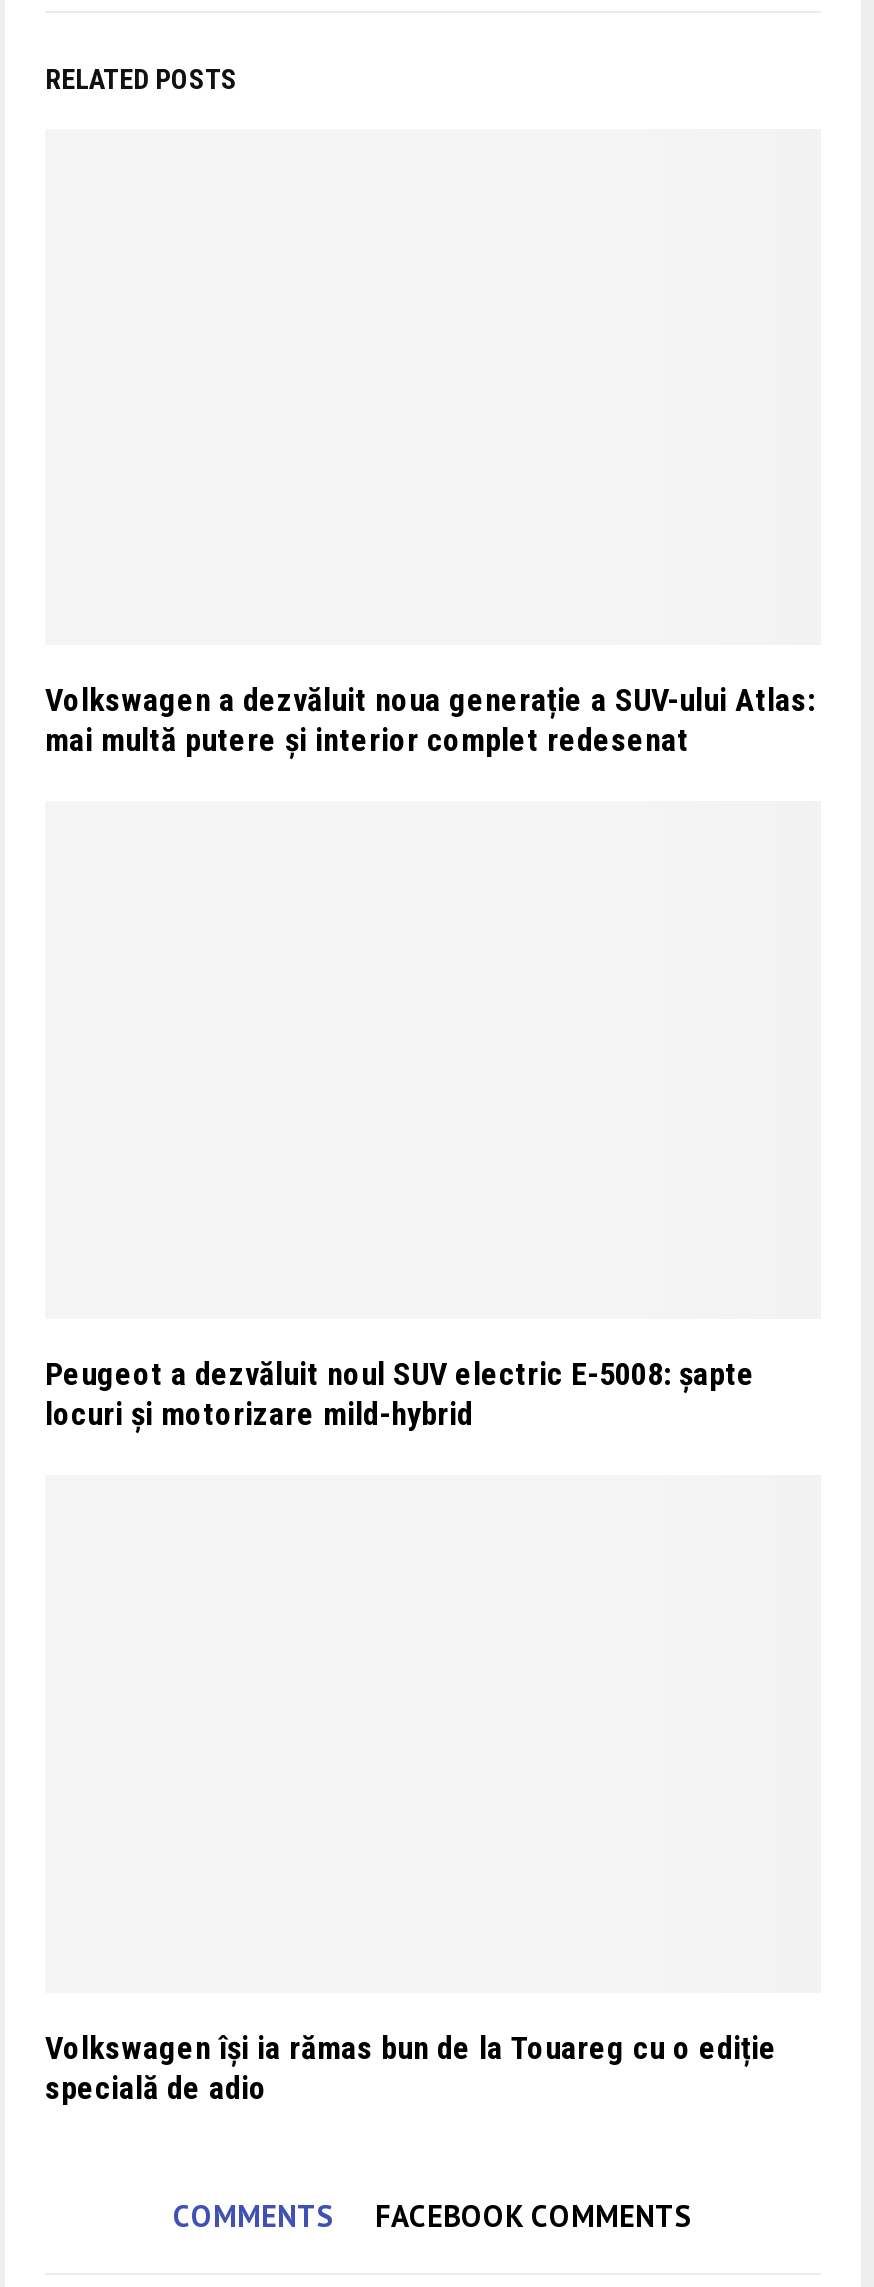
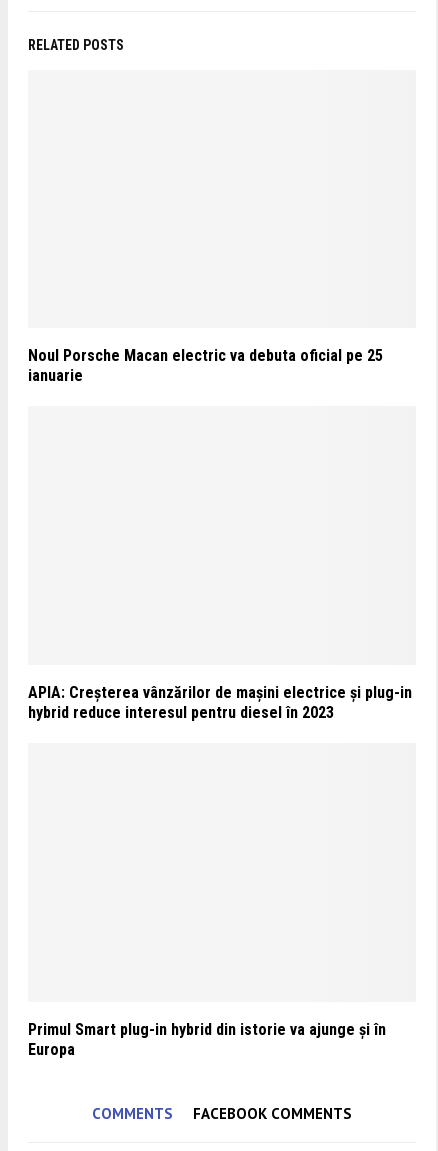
[45,681,815,759] Volkswagen a dezvăluit noua generație a SUV-ului Atlas: | mai multă putere și interior complet redesenat -> [28,346,383,385] Noul Porsche Macan electric va debuta oficial pe 25 | ianuarie
[45,1355,755,1433] Peugeot a dezvăluit noul SUV electric E-5008: șapte | locuri și motorizare mild-hybrid -> [28,683,412,722] APIA: Creșterea vânzărilor de mașini electrice și plug-in | hybrid reduce interesul pentru diesel în 2023
[45,2028,777,2106] Volkswagen își ia rămas bun de la Touareg cu o ediție | specială de adio -> [28,1019,386,1058] Primul Smart plug-in hybrid din istorie va ajunge și în | Europa

